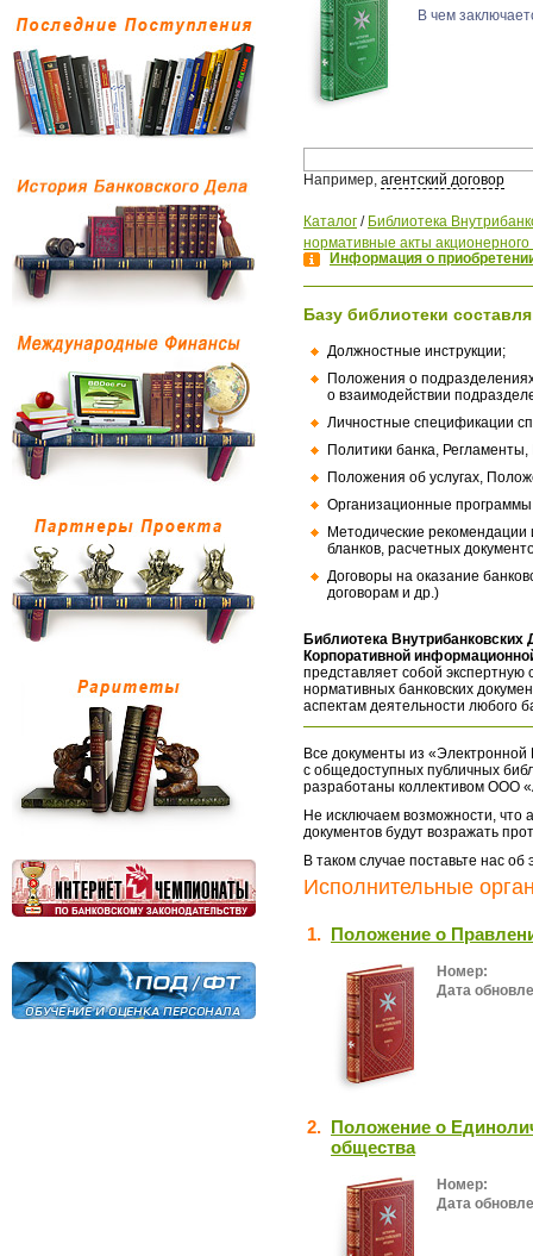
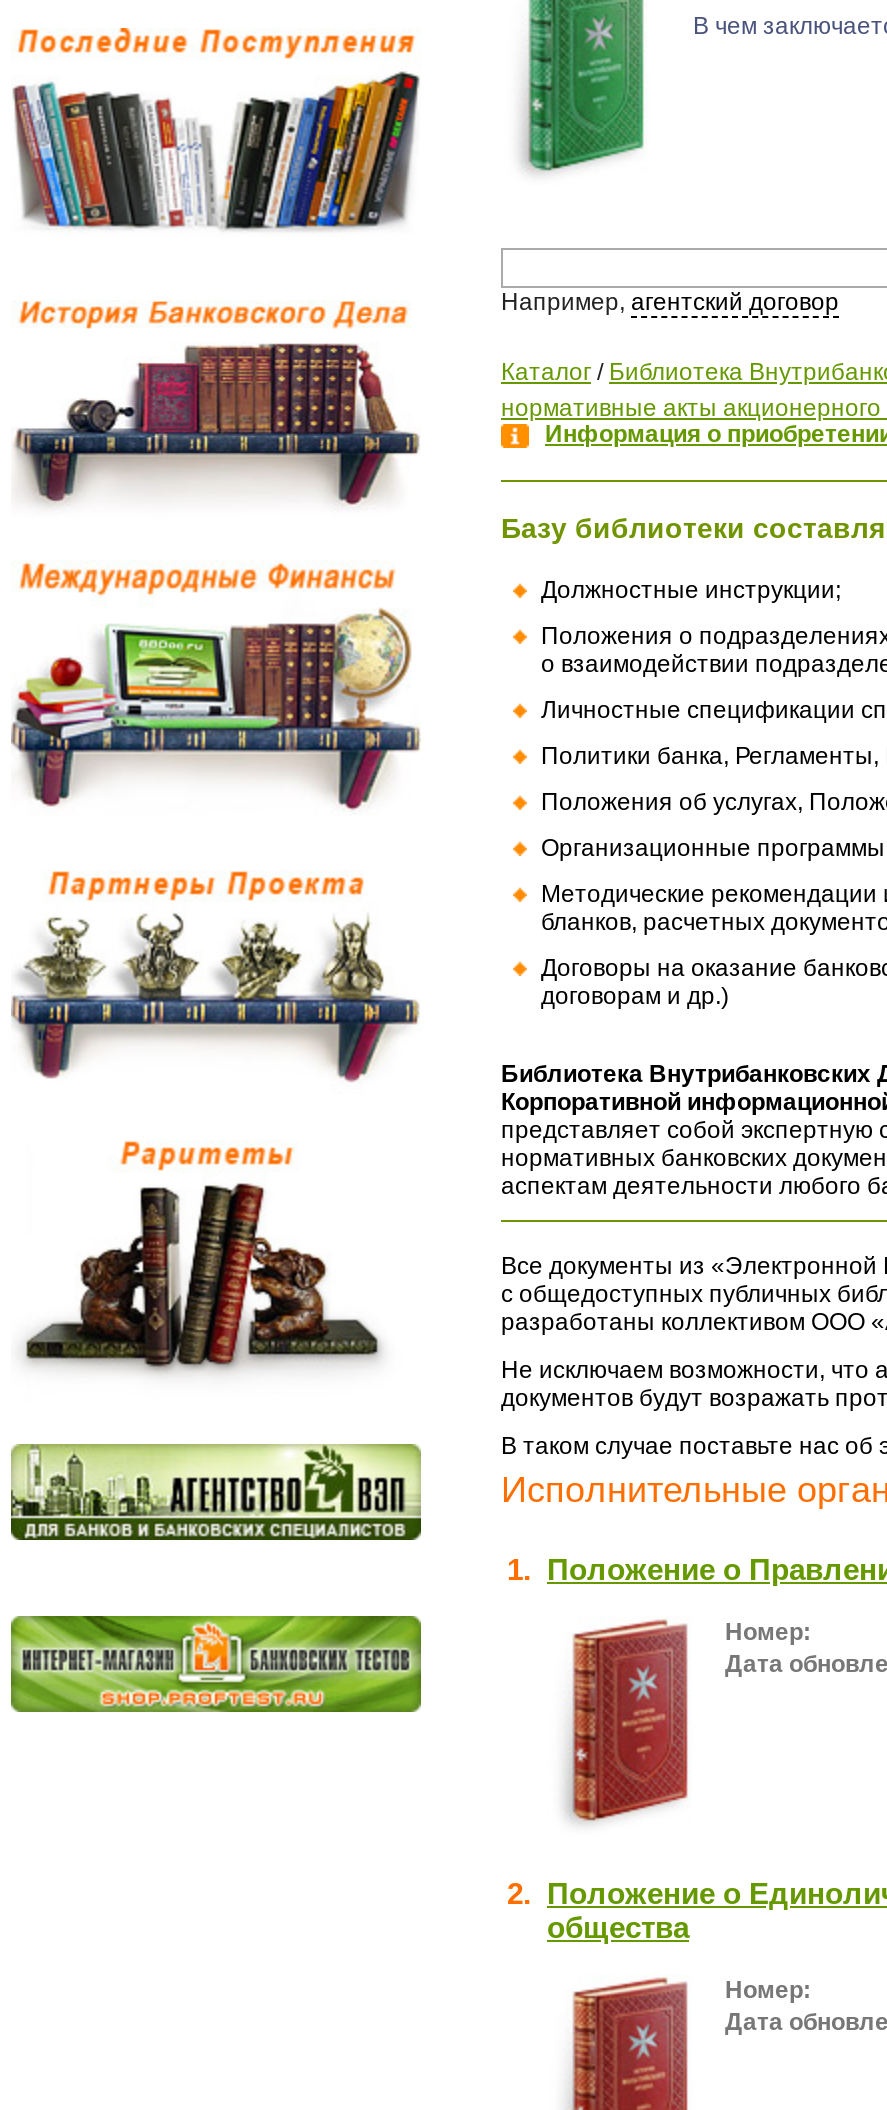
[12,860,256,918] [image] -> [9,1442,421,1542] [image]
[11,961,257,1020] [image] -> [9,1614,423,1714] [image]

